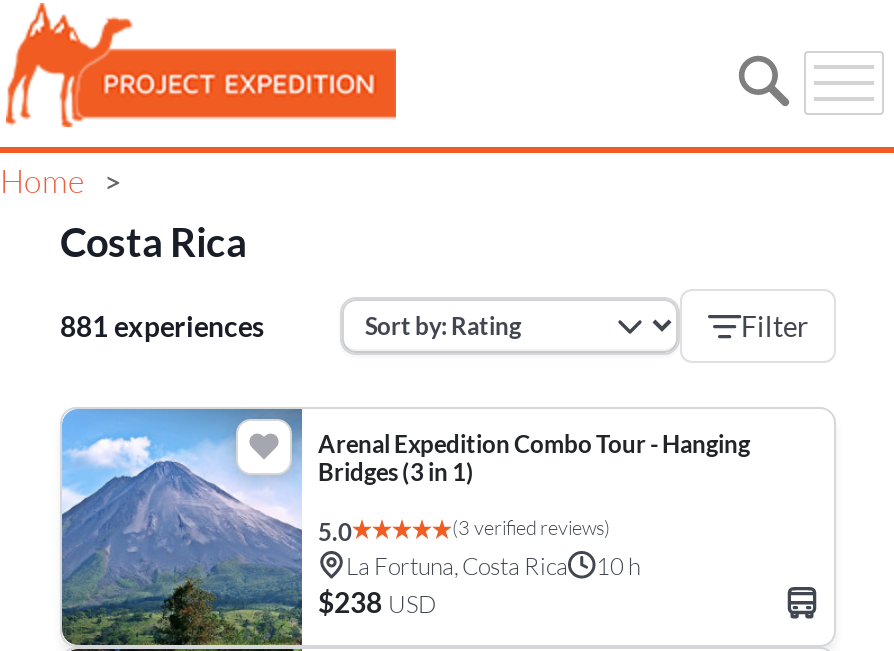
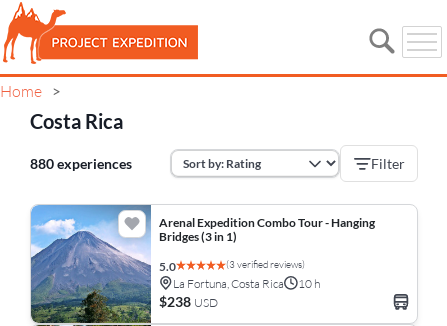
[60,308,264,342] 881 experiences -> [30,154,132,171] 880 experiences

